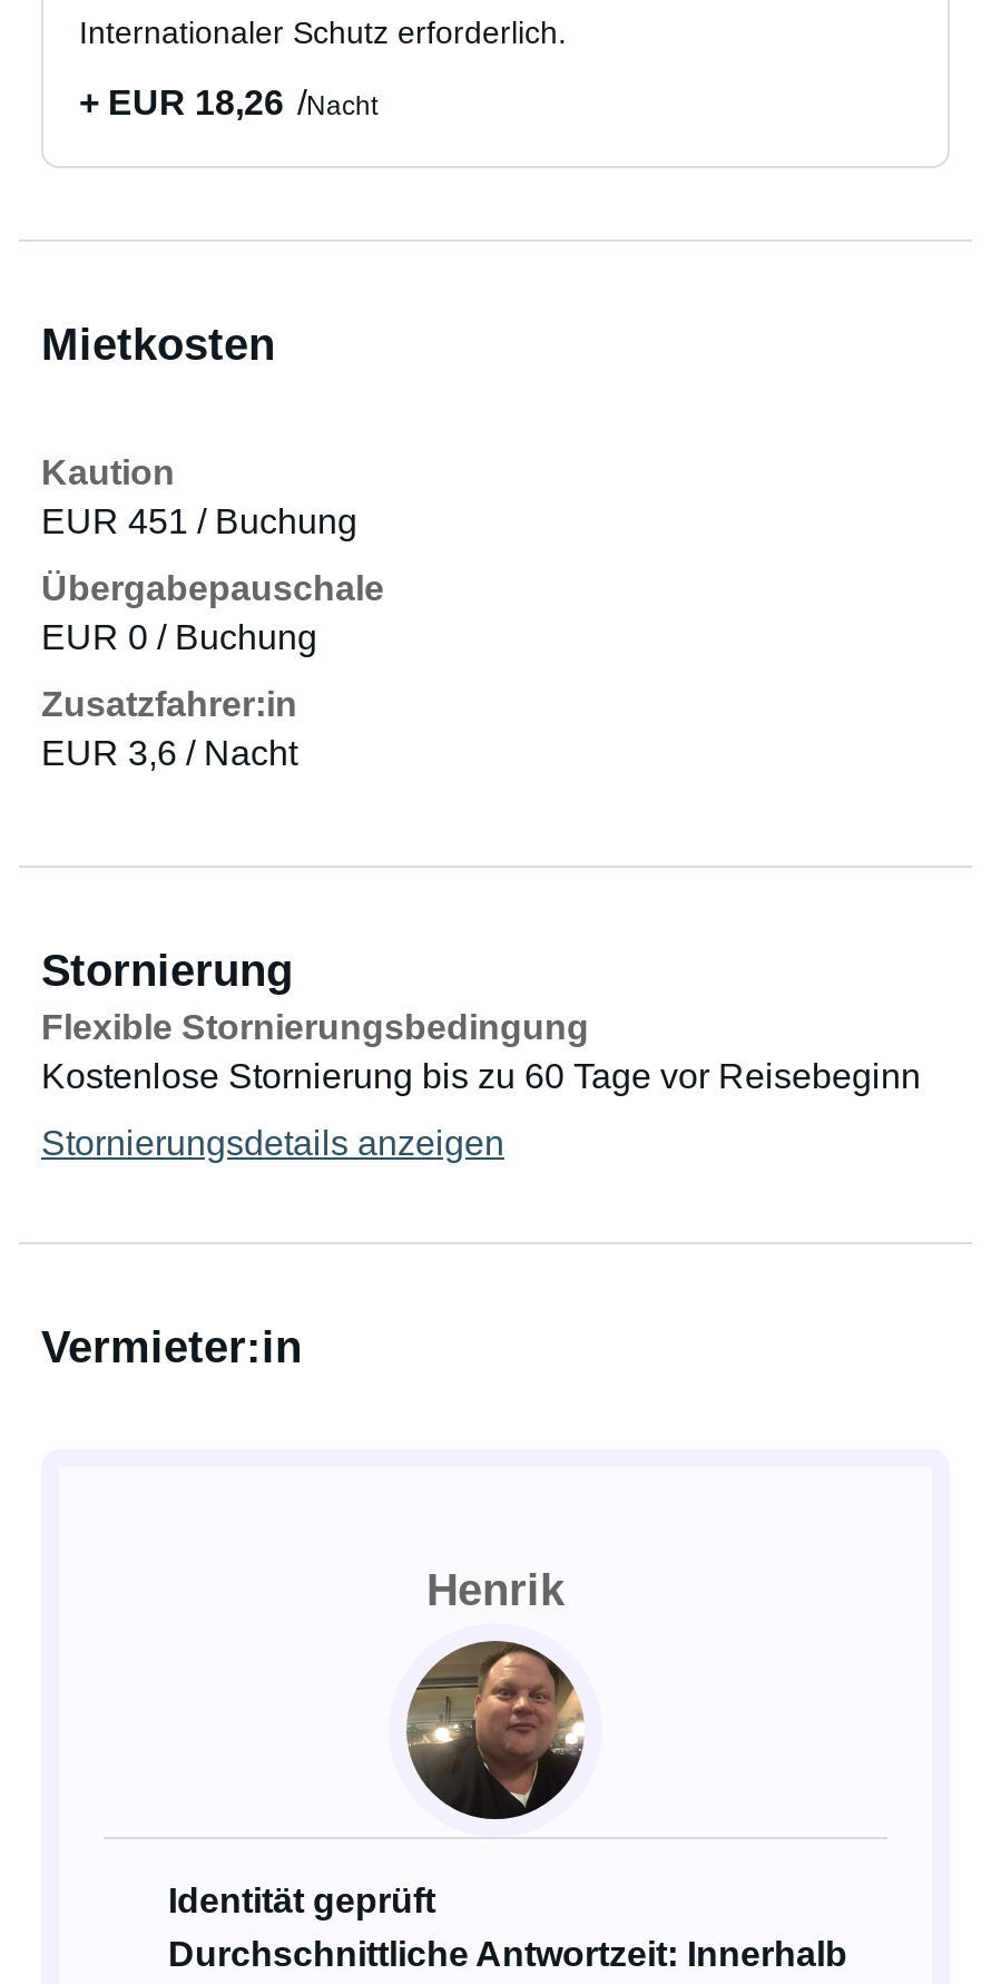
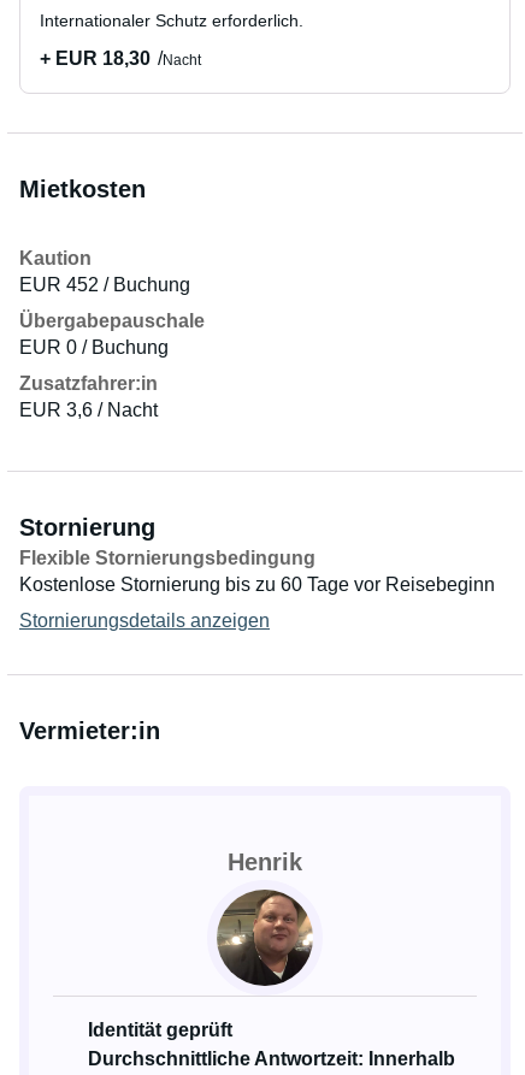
[79,84,377,121] + EUR 18,26 Nacht -> [40,48,201,69] + EUR 18,30 Nacht
[41,502,357,540] EUR 451 / Buchung -> [19,274,190,295] EUR 452 / Buchung

